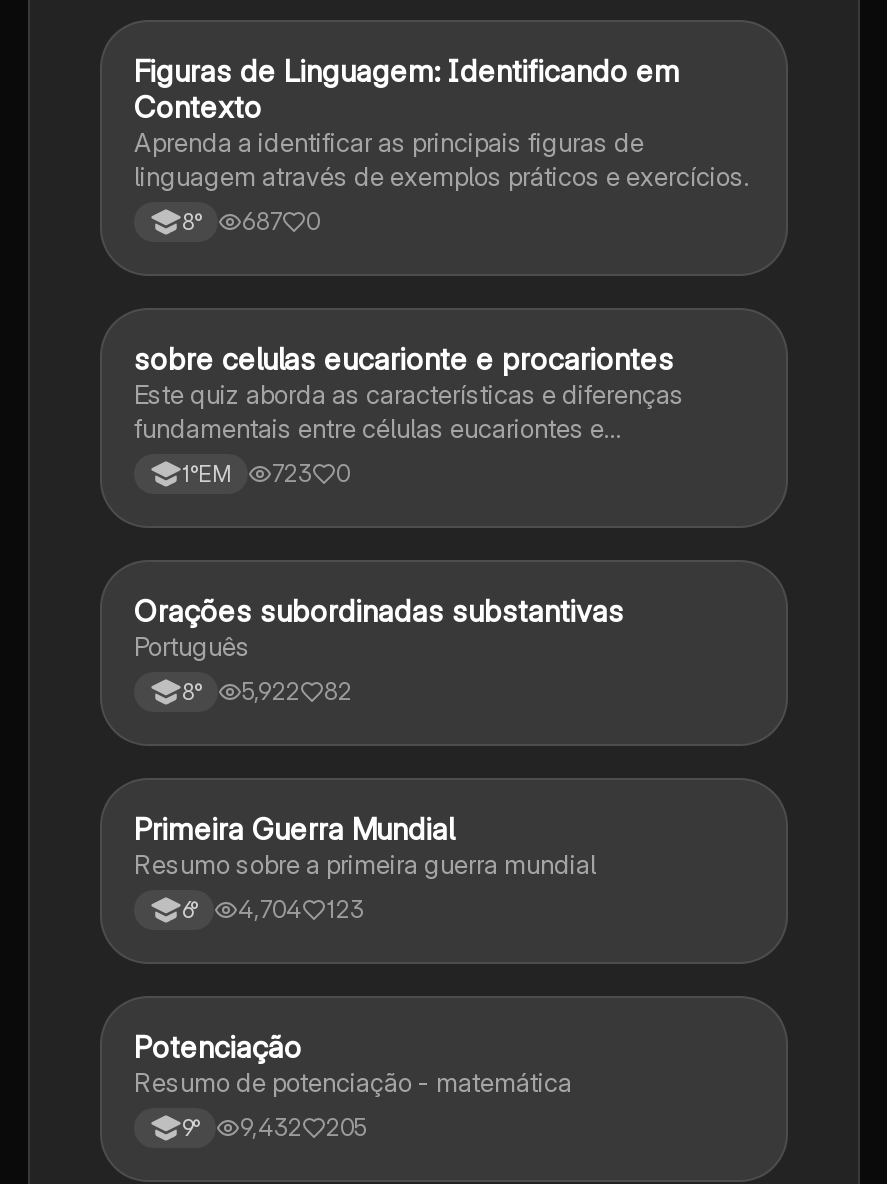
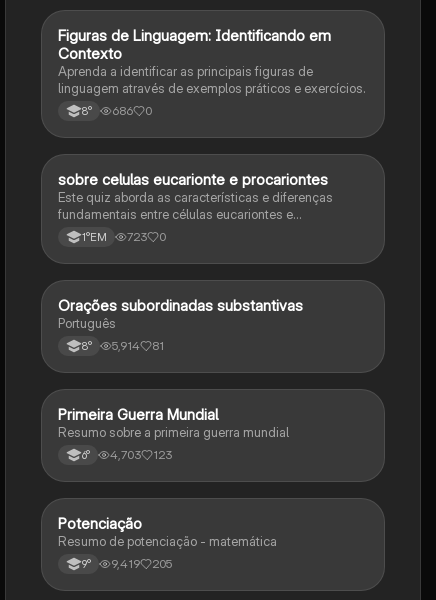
[242,206,282,236] 687 -> [112,103,133,118] 686
[242,676,300,706] 5,922 -> [112,338,140,353] 5,914
[324,676,352,706] 82 -> [152,338,164,353] 81
[182,894,364,924] 6° 4,704 123 -> [82,447,172,462] 6° 4,703 123
[182,1112,366,1142] 9° 9,432 205 -> [82,556,172,571] 9° 9,419 205

